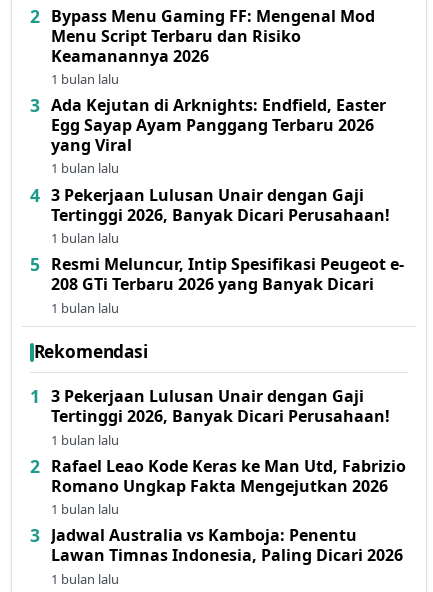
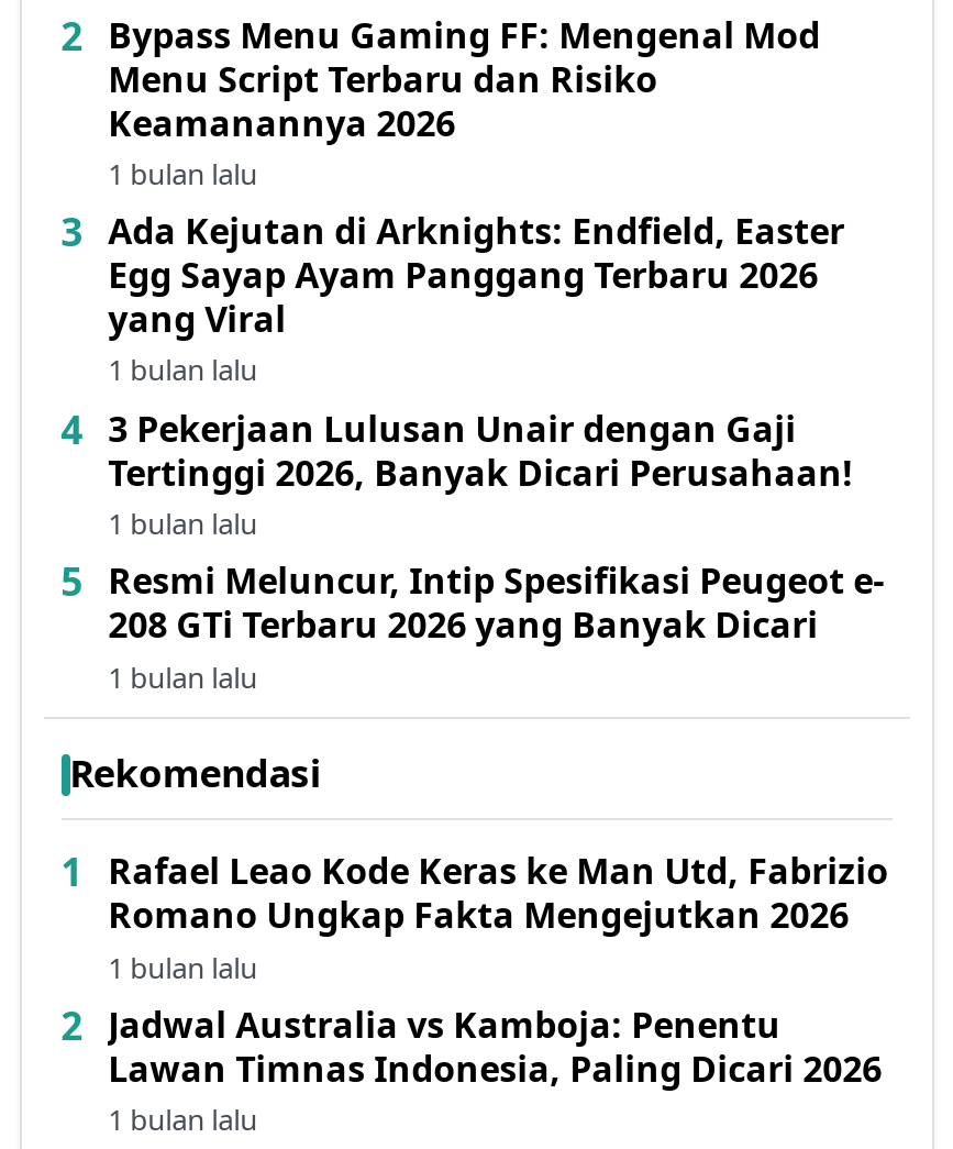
[51,385,390,448] 3 Pekerjaan Lulusan Unair dengan Gaji | Tertinggi 2026, Banyak Dicari Perusahaan! | 1 bulan lalu -> none

